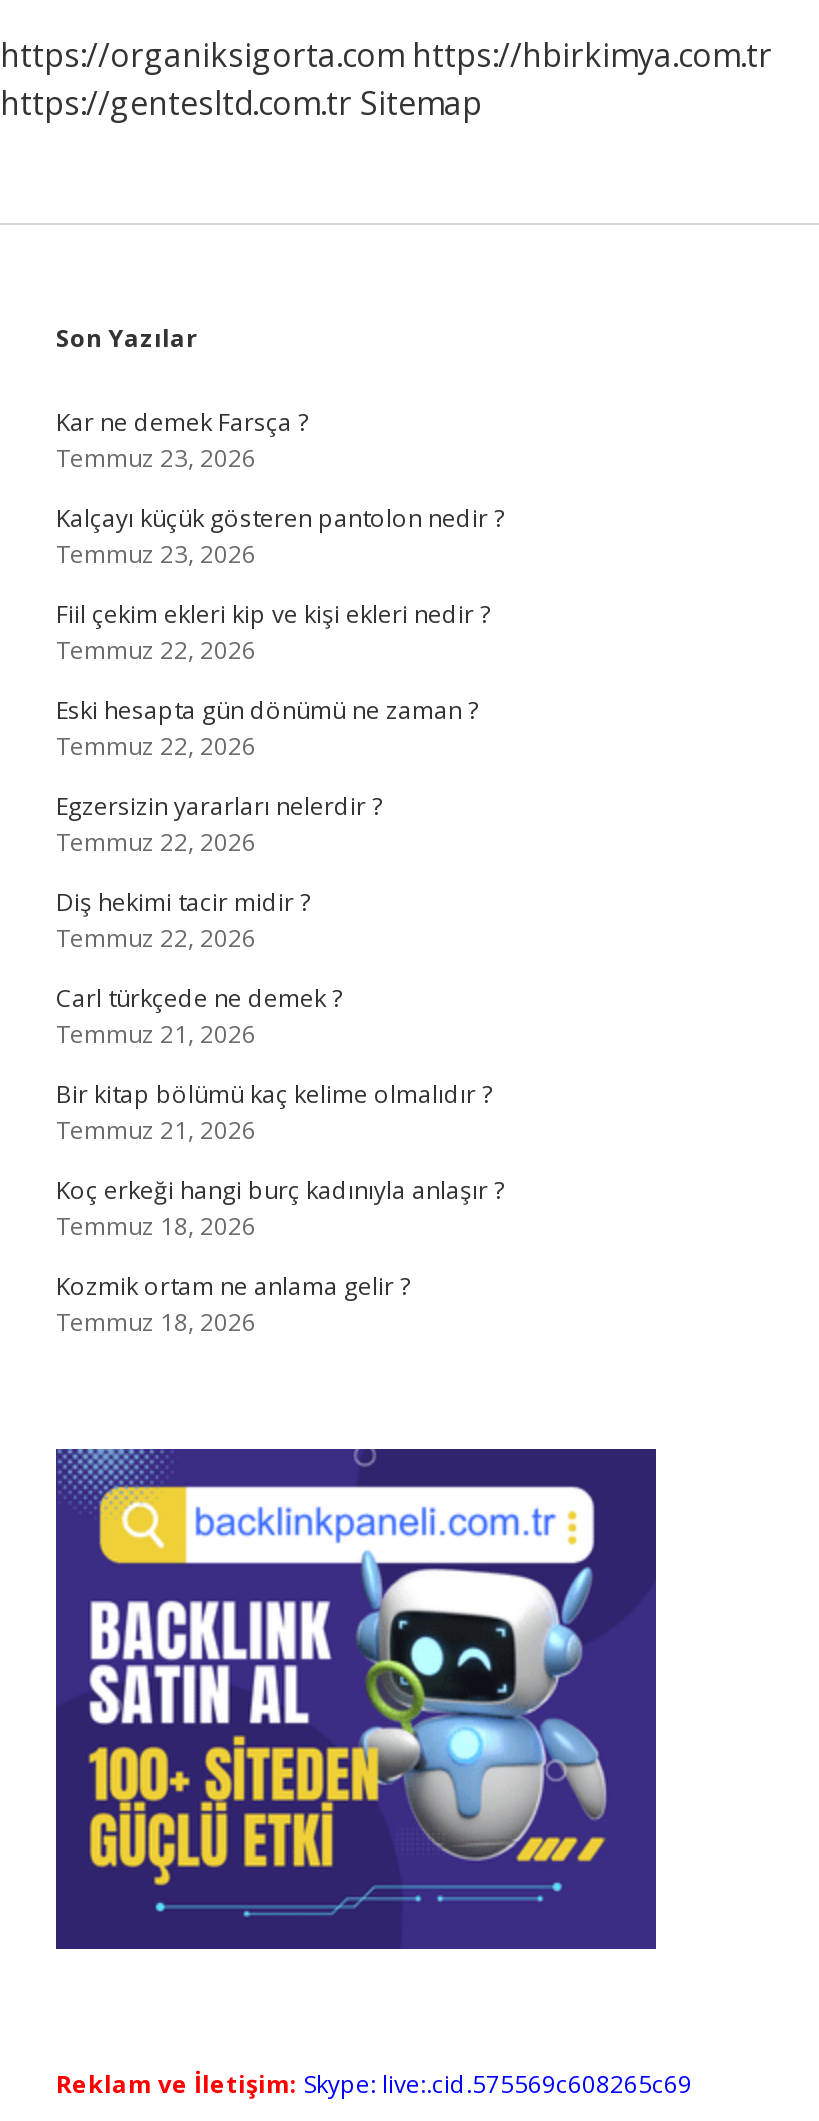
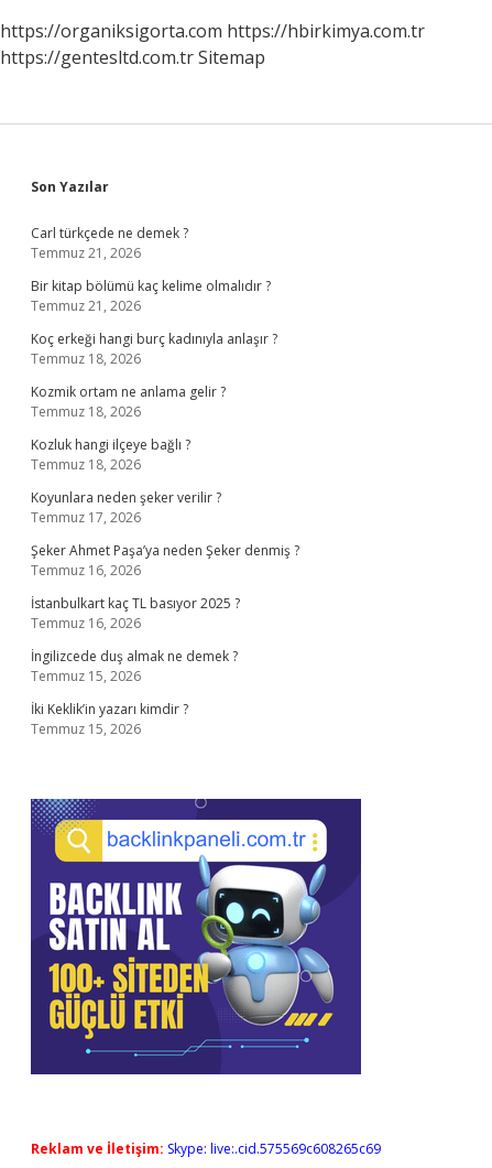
[56,405,504,955] Kar ne demek Farsça ? | Temmuz 23, 2026 | Kalçayı küçük gösteren pantolon nedir ? | Temmuz 23, 2026 | Fiil çekim ekleri kip ve kişi ekleri nedir ? | Temmuz 22, 2026 | Eski hesapta gün dönümü ne zaman ? | Temmuz 22, 2026 | Egzersizin yararları nelerdir ? | Temmuz 22, 2026 | Diş hekimi tacir midir ? | Temmuz 22, 2026 -> none
moved [56,981,504,1339] -> [31,224,277,421]: Carl türkçede ne demek ? | Temmuz 21, 2026 | Bir kitap bölümü kaç kelime olmalıdır ? | Temmuz 21, 2026 | Koç erkeği hangi burç kadınıyla anlaşır ? | Temmuz 18, 2026 | Kozmik ortam ne anlama gelir ? | Temmuz 18, 2026
none -> [31,435,299,738] Kozluk hangi ilçeye bağlı ? | Temmuz 18, 2026 | Koyunlara neden şeker verilir ? | Temmuz 17, 2026 | Şeker Ahmet Paşa’ya neden Şeker denmiş ? | Temmuz 16, 2026 | İstanbulkart kaç TL basıyor 2025 ? | Temmuz 16, 2026 | İngilizcede duş almak ne demek ? | Temmuz 15, 2026 | İki Keklik’in yazarı kimdir ? | Temmuz 15, 2026

